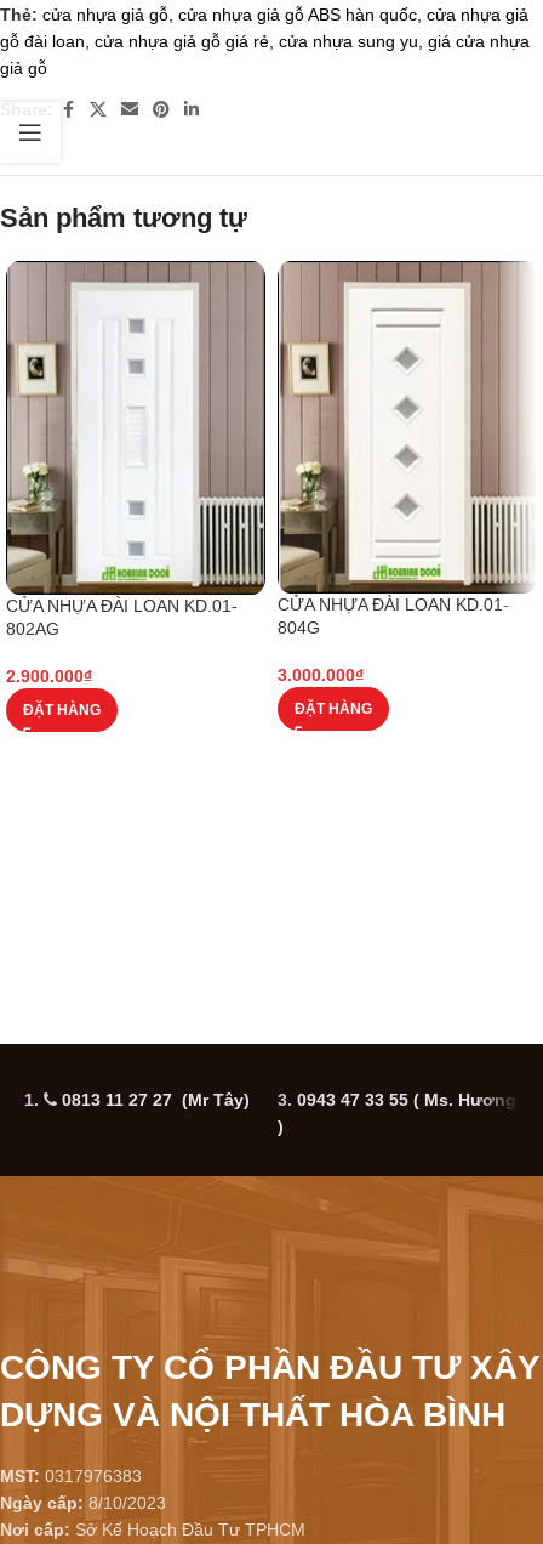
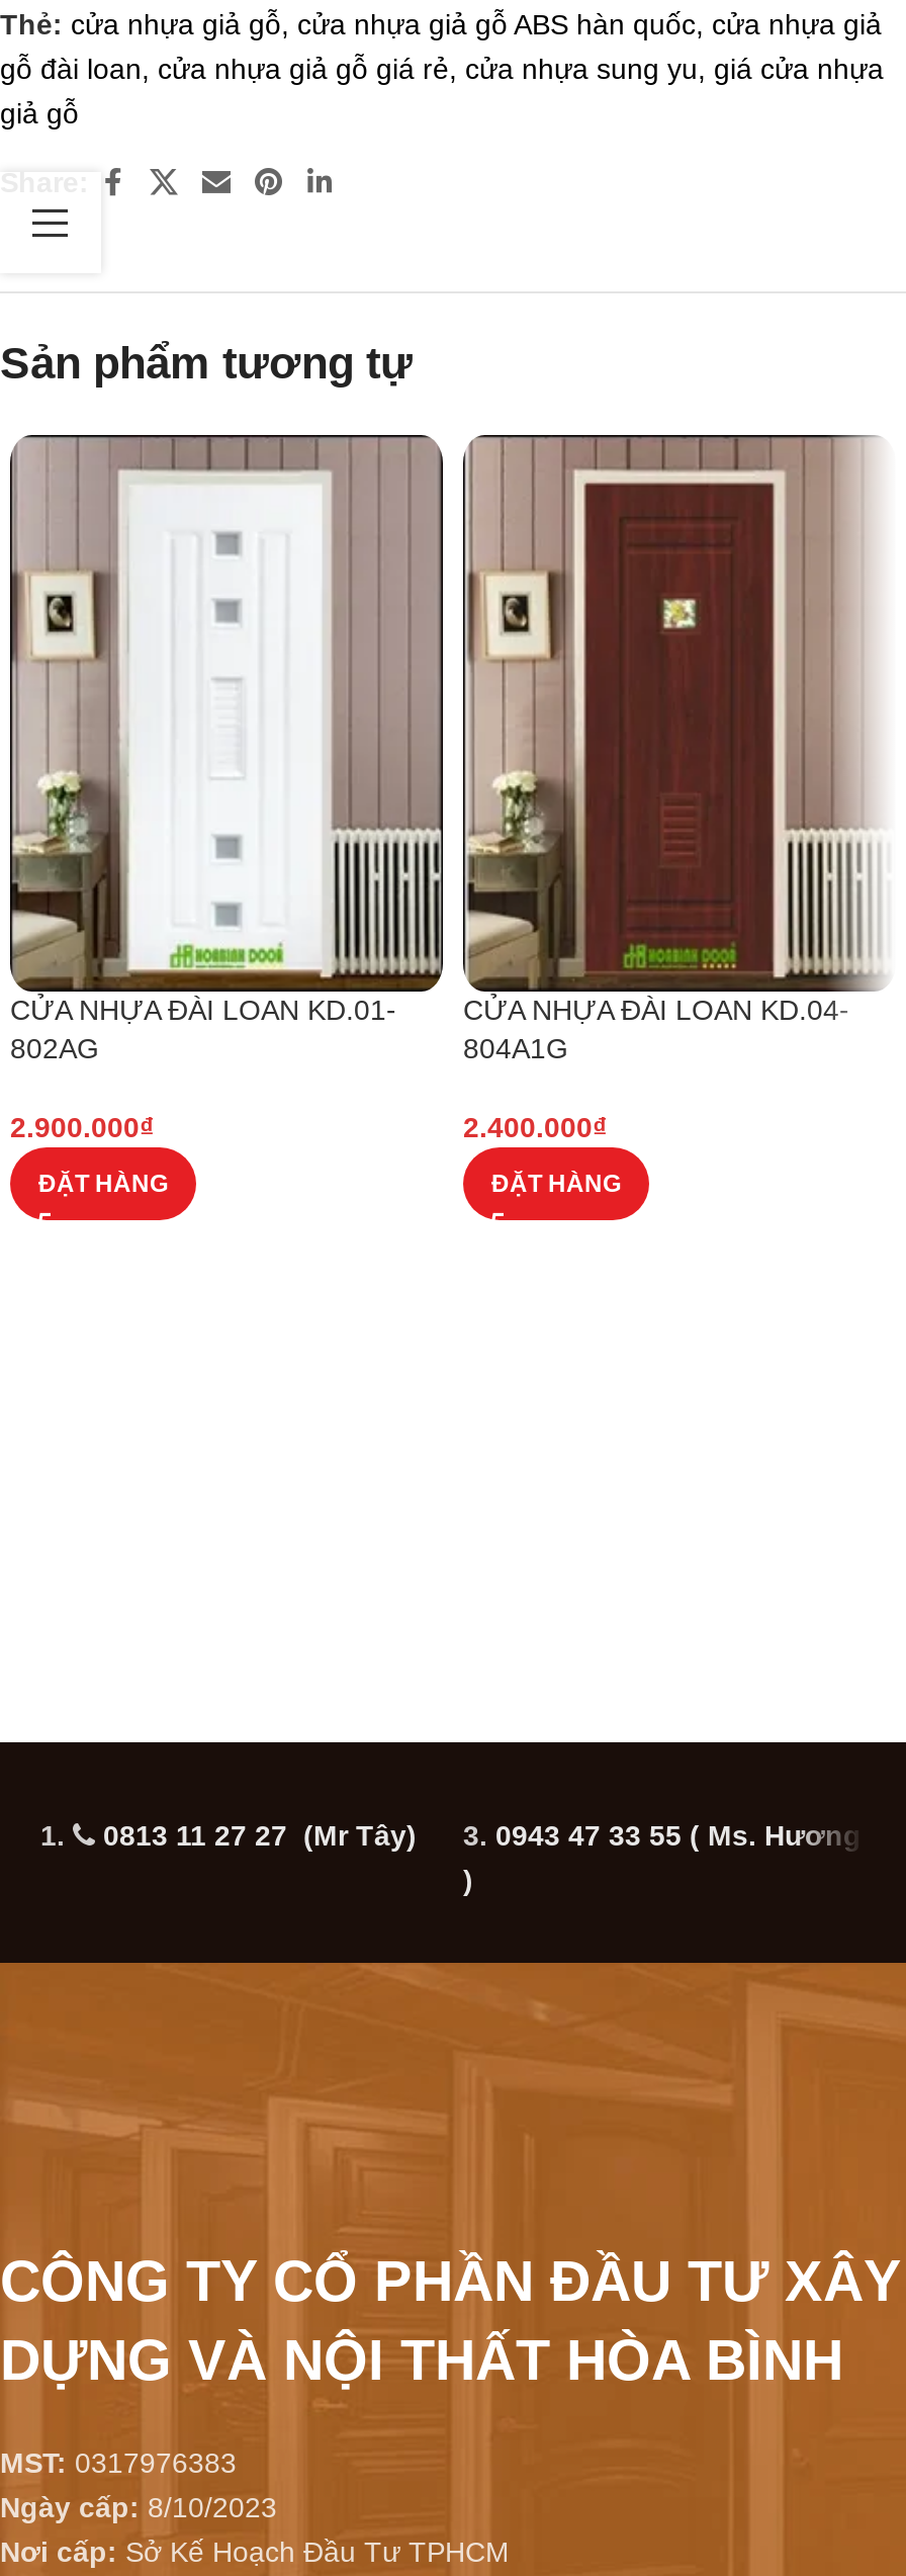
[278,289,509,637] [image] | CỬA NHỰA ĐÀI LOAN KD.01- | 804G -> [463,480,849,1065] [image] | CỬA NHỰA ĐÀI LOAN KD.04- | 804A1G
[278,665,364,684] 3.000.000₫ -> [463,1111,607,1144] 2.400.000₫

